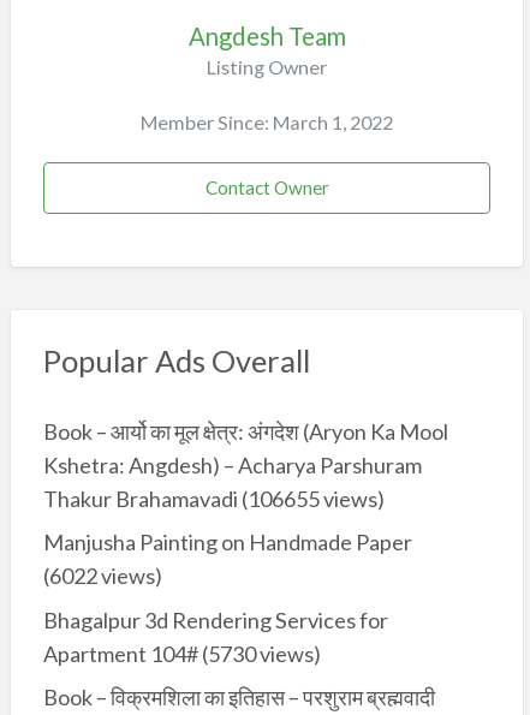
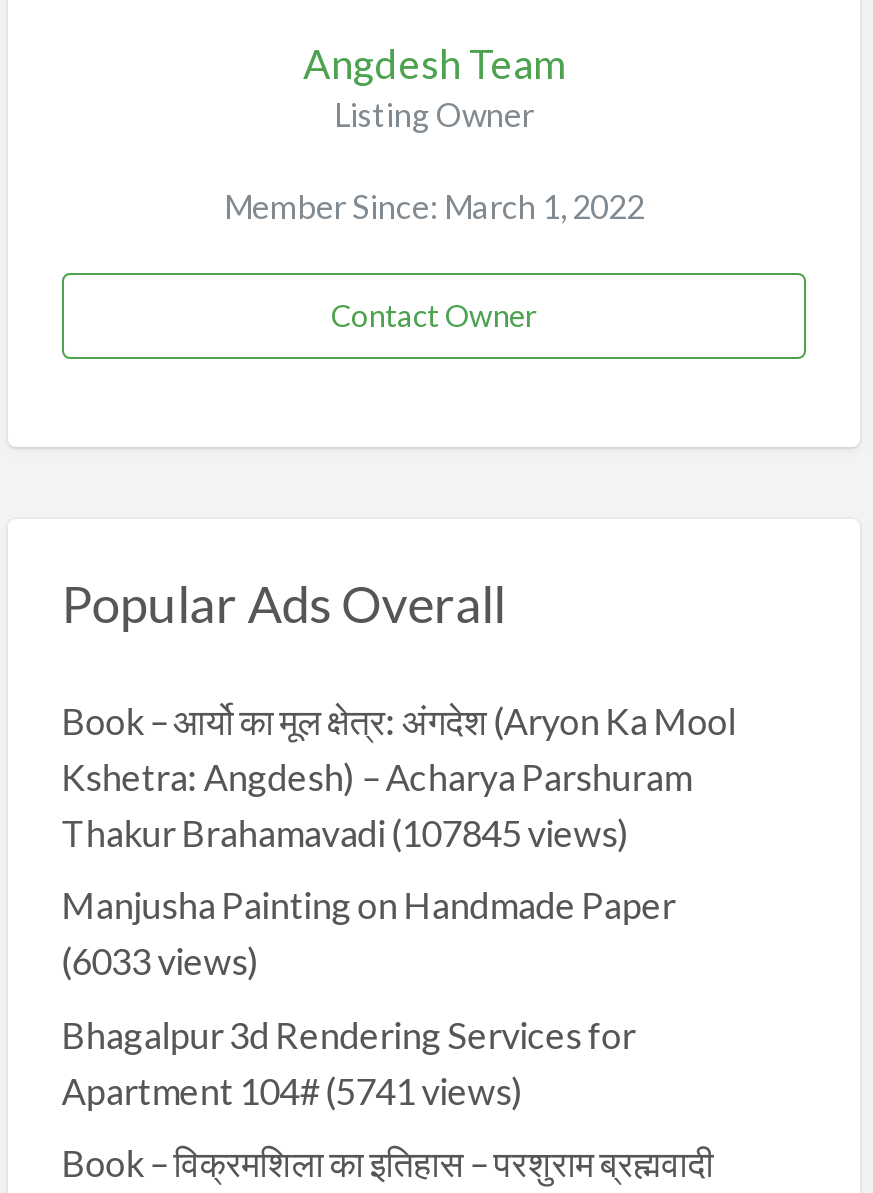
[43,485,384,512] Thakur Brahamavadi (106655 views) -> [61,811,629,855] Thakur Brahamavadi (107845 views)
[43,563,162,589] (6022 views) -> [61,940,259,984] (6033 views)
[43,640,321,667] Apartment 104#(5730 views) -> [61,1069,523,1113] Apartment 104#(5741 views)

